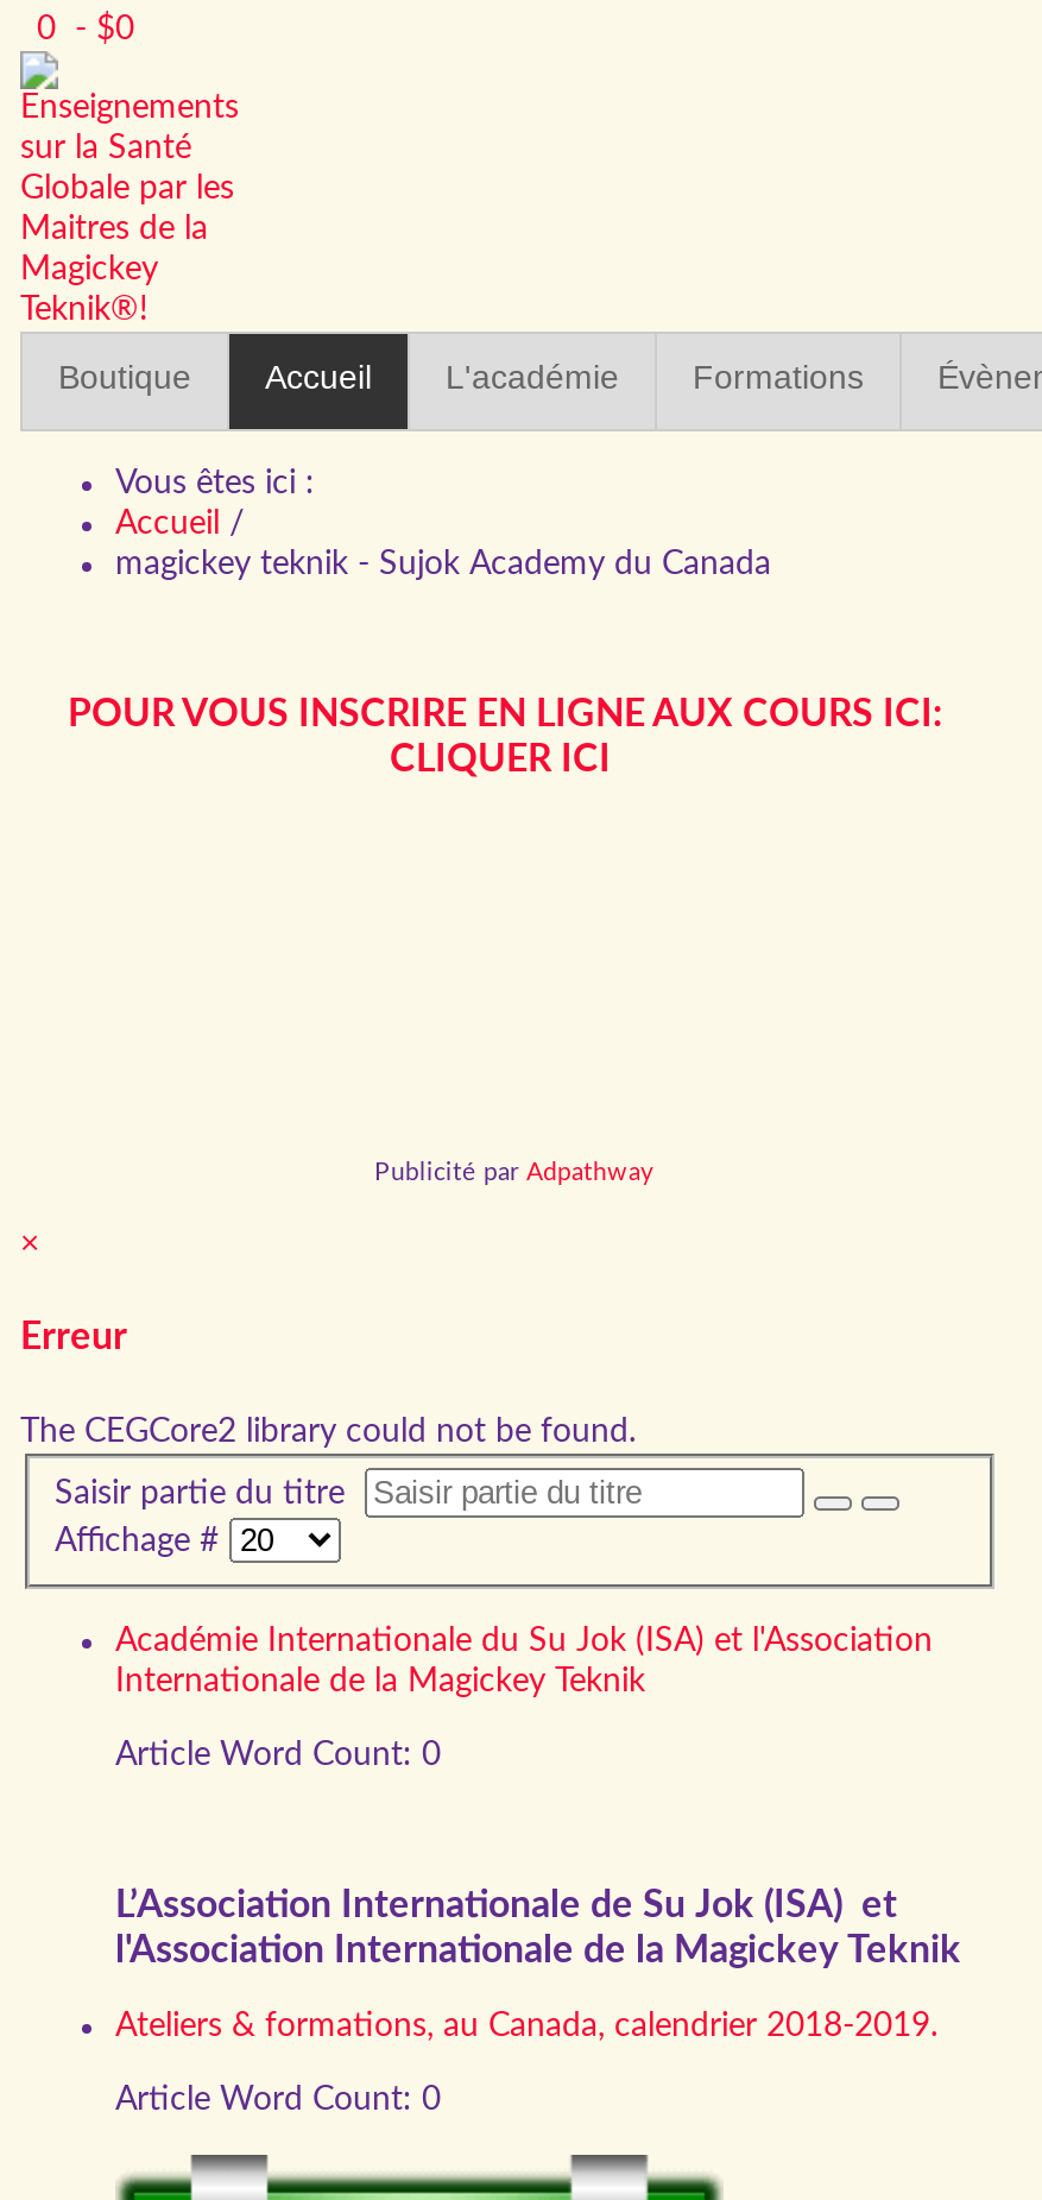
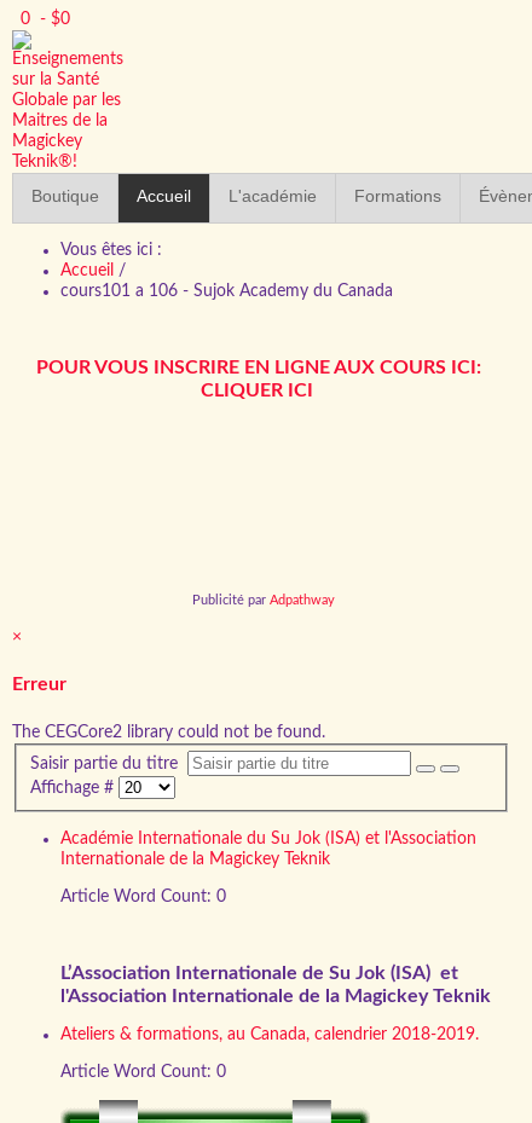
[115,548,771,581] magickey teknik - Sujok Academy du Canada -> [60,283,393,300] cours101 a 106 - Sujok Academy du Canada

